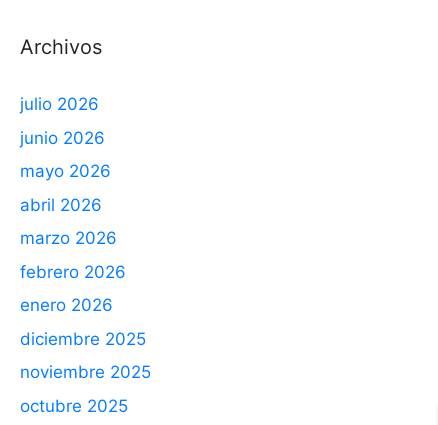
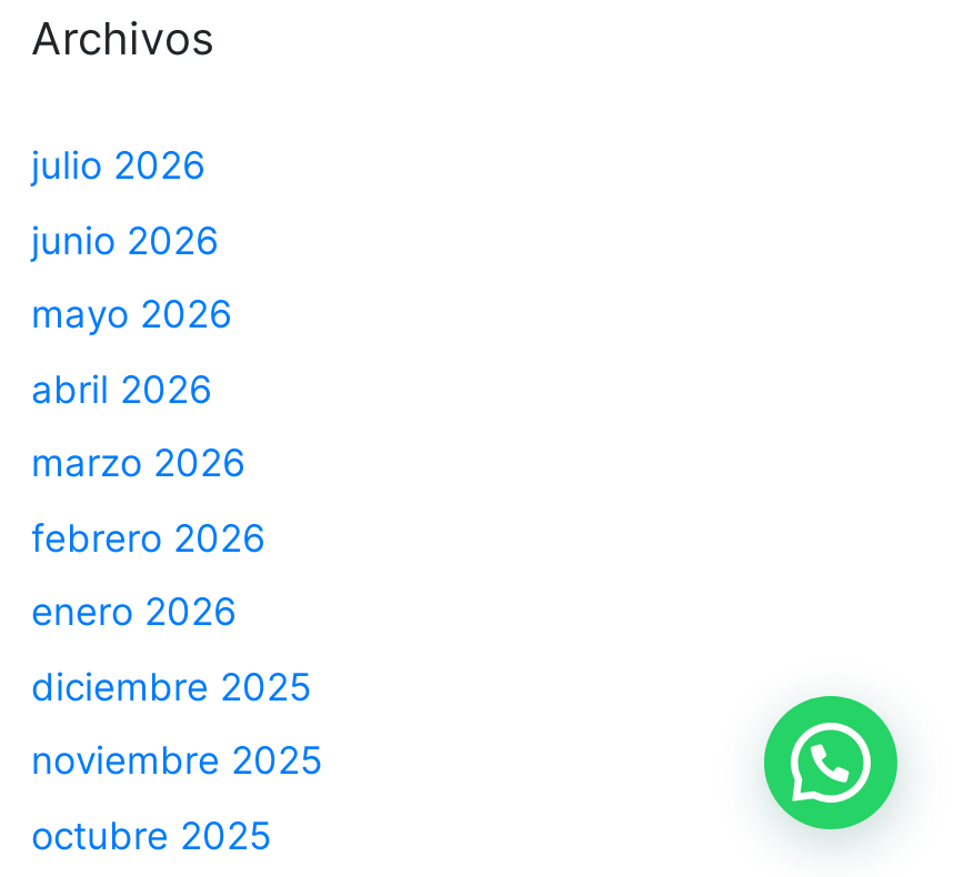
none -> [757,692,908,851] [image]

